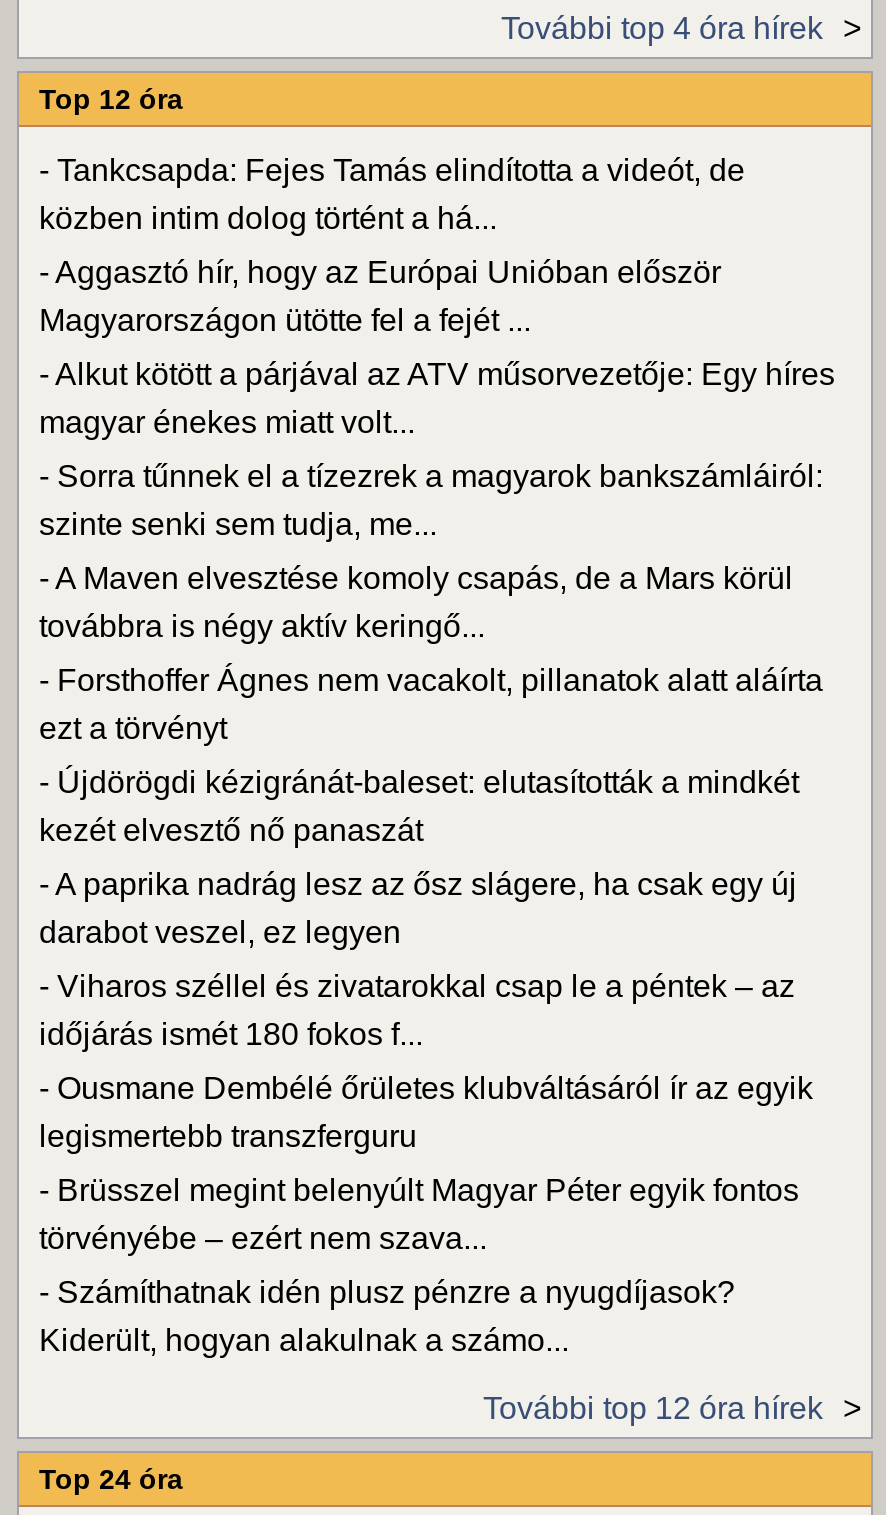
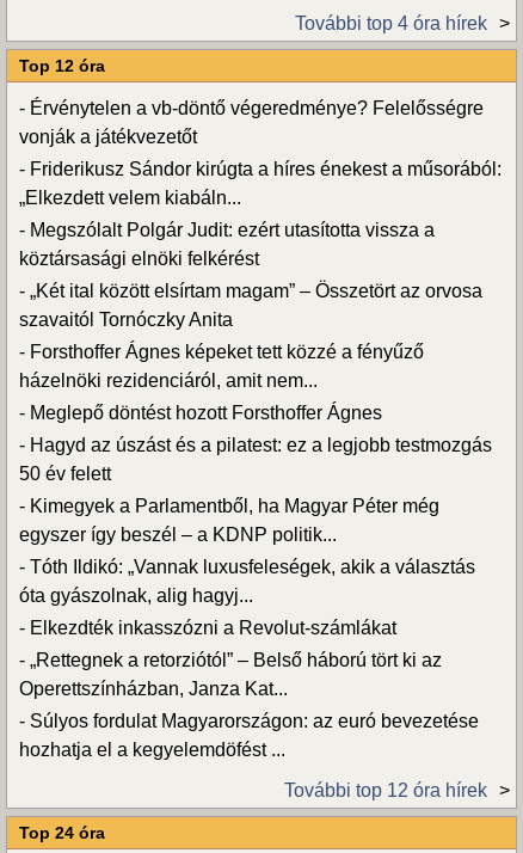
[39,153,745,235] - Tankcsapda: Fejes Tamás elindította a videót, de | közben intim dolog történt a há... -> [19,98,484,147] - Érvénytelen a vb-döntő végeredménye? Felelősségre | vonják a játékvezetőt
[39,255,721,337] - Aggasztó hír, hogy az Európai Unióban először | Magyarországon ütötte fel a fejét ... -> [19,159,502,208] - Friderikusz Sándor kirúgta a híres énekest a műsorából: | „Elkezdett velem kiabáln...
[39,357,835,439] - Alkut kötött a párjával az ATV műsorvezetője: Egy híres | magyar énekes miatt volt... -> [19,220,435,269] - Megszólalt Polgár Judit: ezért utasította vissza a | köztársasági elnöki felkérést
[39,459,823,541] - Sorra tűnnek el a tízezrek a magyarok bankszámláiról: | szinte senki sem tudja, me... -> [19,281,482,330] - „Két ital között elsírtam magam” – Összetört az orvosa | szavaitól Tornóczky Anita
[39,561,793,643] - A Maven elvesztése komoly csapás, de a Mars körül | továbbra is négy aktív keringő... -> [19,342,424,391] - Forsthoffer Ágnes képeket tett közzé a fényűző | házelnöki rezidenciáról, amit nem...
[39,663,823,745] - Forsthoffer Ágnes nem vacakolt, pillanatok alatt aláírta | ezt a törvényt -> [19,403,382,423] - Meglepő döntést hozott Forsthoffer Ágnes
[39,765,799,847] - Újdörögdi kézigránát-baleset: elutasították a mindkét | kezét elvesztő nő panaszát -> [19,435,492,484] - Hagyd az úszást és a pilatest: ez a legjobb testmozgás | 50 év felett
[39,867,797,949] - A paprika nadrág lesz az ősz slágere, ha csak egy új | darabot veszel, ez legyen -> [19,496,439,545] - Kimegyek a Parlamentből, ha Magyar Péter még | egyszer így beszél – a KDNP politik...
[39,969,795,1051] - Viharos széllel és zivatarokkal csap le a péntek – az | időjárás ismét 180 fokos f... -> [19,557,475,606] - Tóth Ildikó: „Vannak luxusfeleségek, akik a választás | óta gyászolnak, alig hagyj...
[39,1071,813,1153] - Ousmane Dembélé őrületes klubváltásáról ír az egyik | legismertebb transzferguru -> [19,618,396,638] - Elkezdték inkasszózni a Revolut-számlákat
[39,1173,799,1255] - Brüsszel megint belenyúlt Magyar Péter egyik fontos | törvényébe – ezért nem szava... -> [19,650,442,699] - „Rettegnek a retorziótól” – Belső háború tört ki az | Operettszínházban, Janza Kat...
[39,1275,735,1357] - Számíthatnak idén plusz pénzre a nyugdíjasok? | Kiderült, hogyan alakulnak a számo... -> [19,711,479,760] - Súlyos fordulat Magyarországon: az euró bevezetése | hozhatja el a kegyelemdöfést ...

